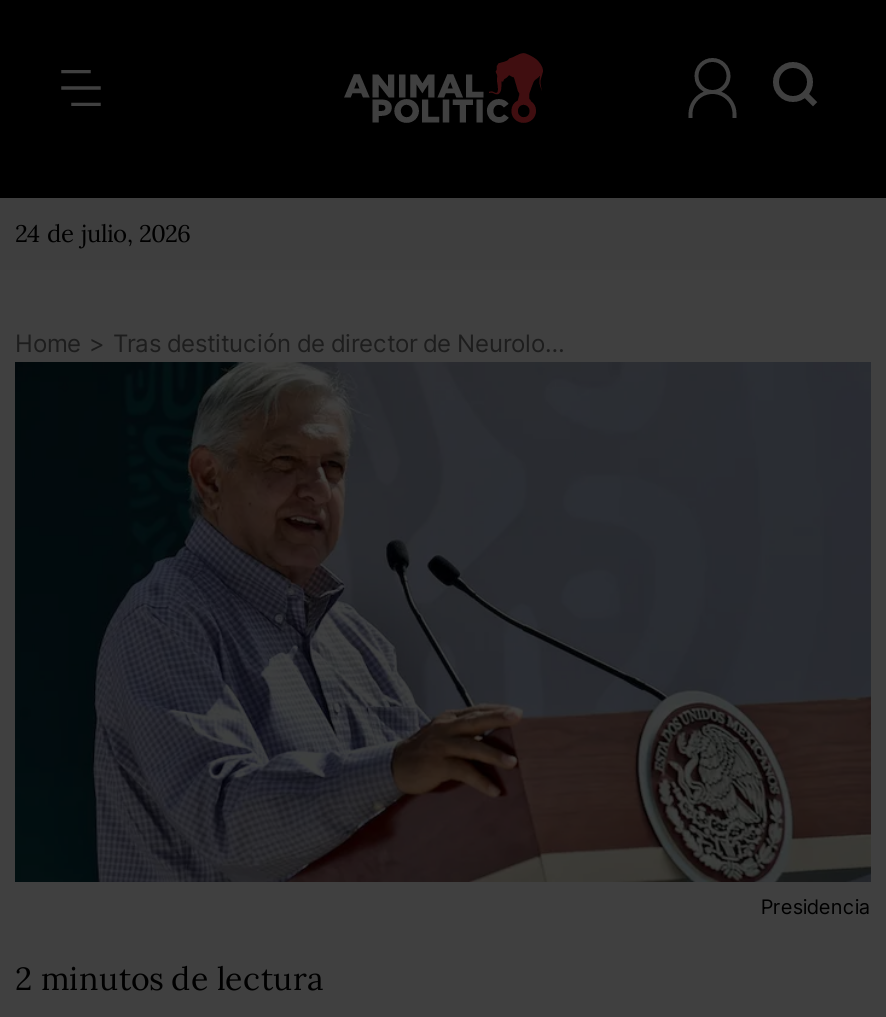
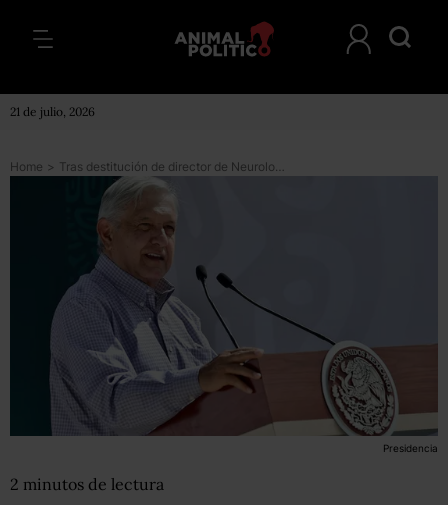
[15,218,191,248] 24 de julio, 2026 -> [10,104,95,119] 21 de julio, 2026

